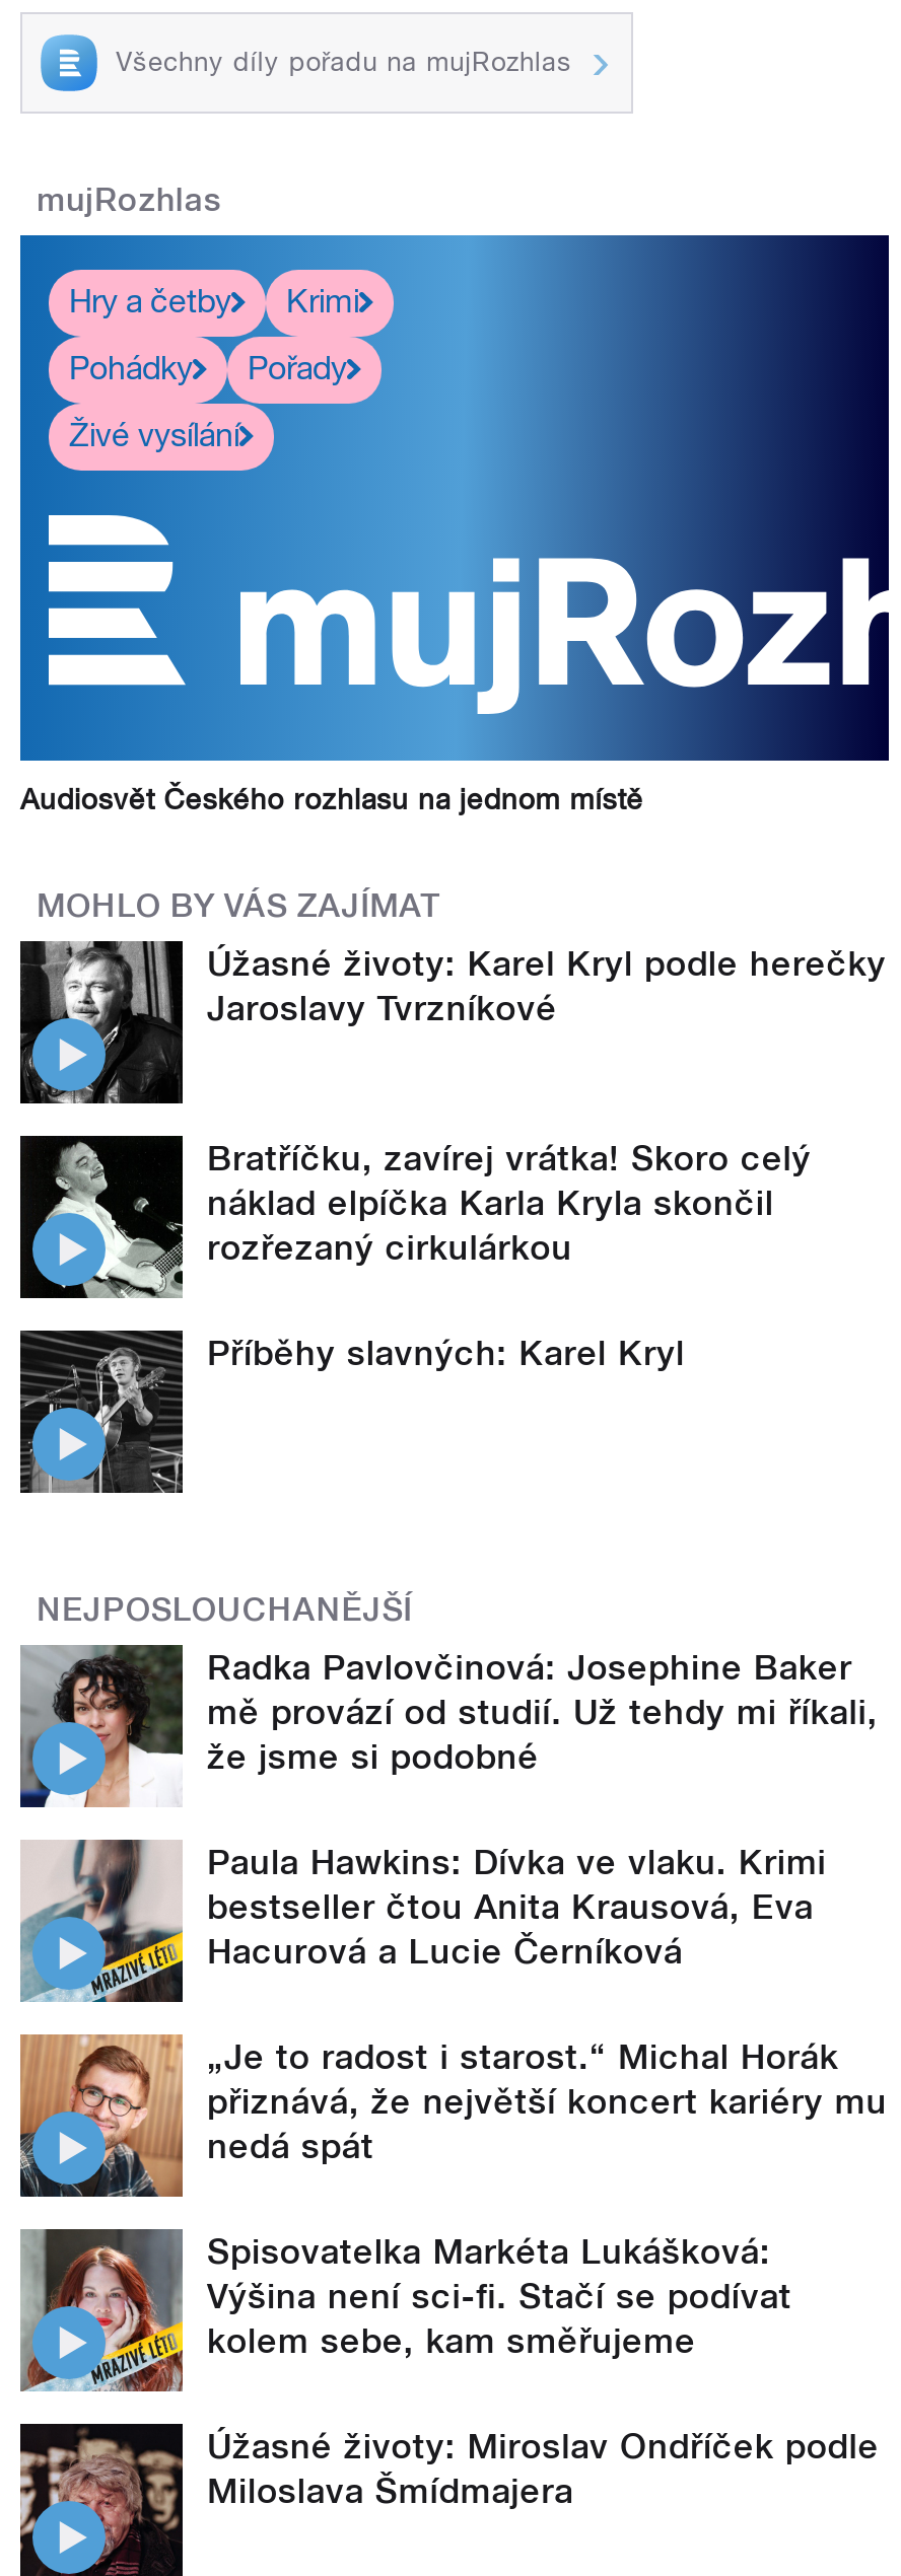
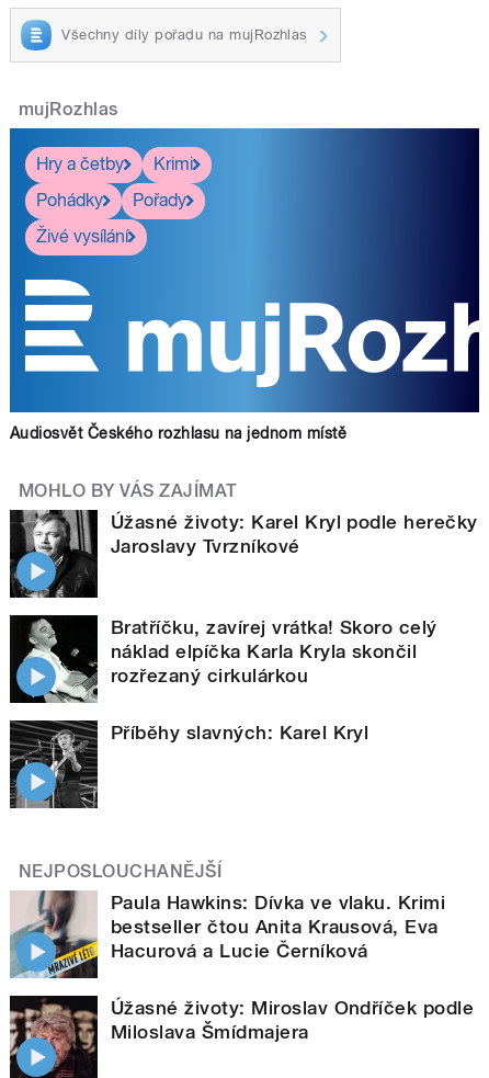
[20,1643,878,1809] [image] | Radka Pavlovčinová: Josephine Baker | mě provází od studií. Už tehdy mi říkali, | že jsme si podobné -> none
[18,2032,887,2361] [image] | „Je to radost i starost.“ Michal Horák | přiznává, že největší koncert kariéry mu | nedá spát | Spisovatelka Markéta Lukášková: | Výšina není sci-fi. Stačí se podívat | kolem sebe, kam směřujeme -> none
[22,2227,185,2393] [image] -> none

